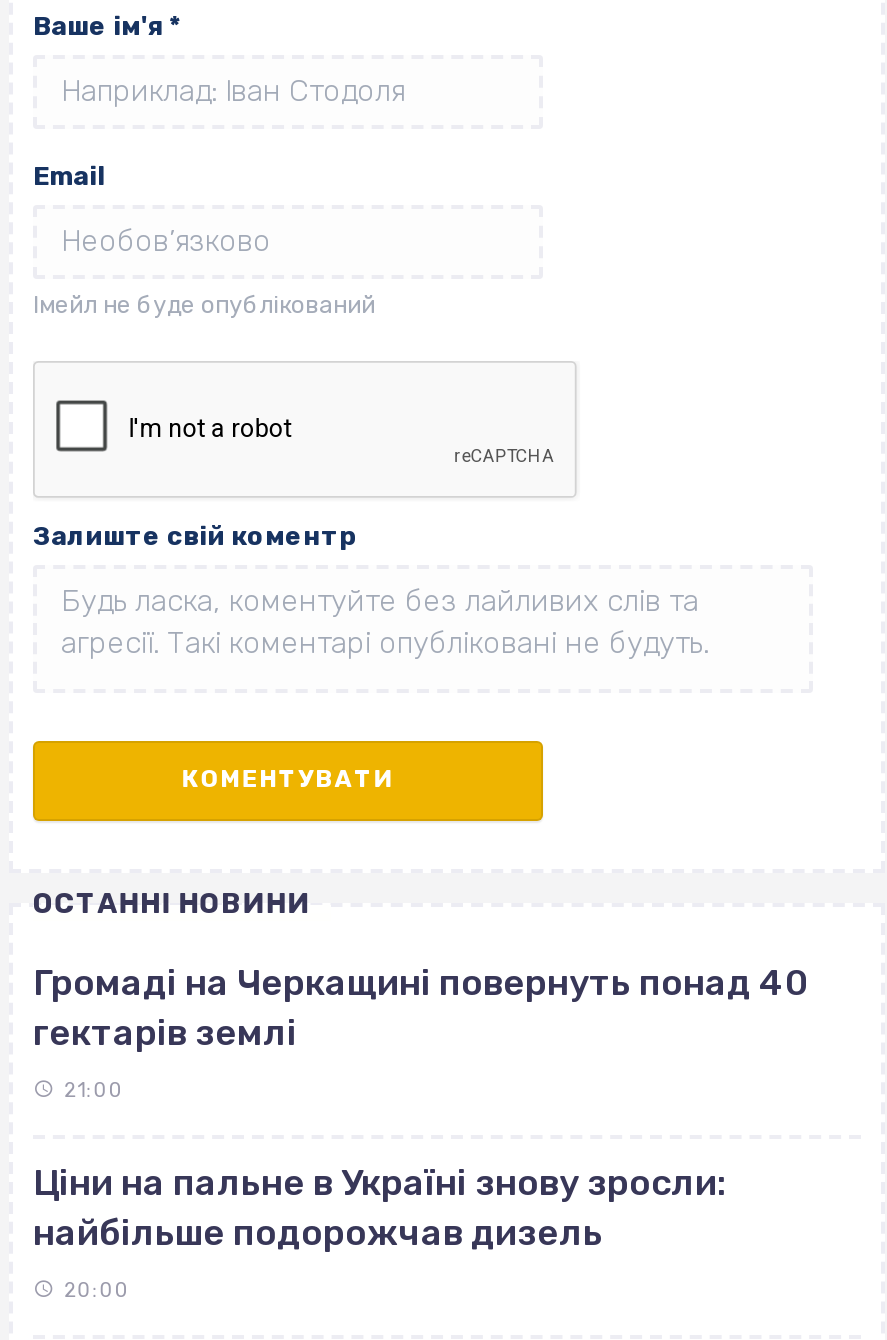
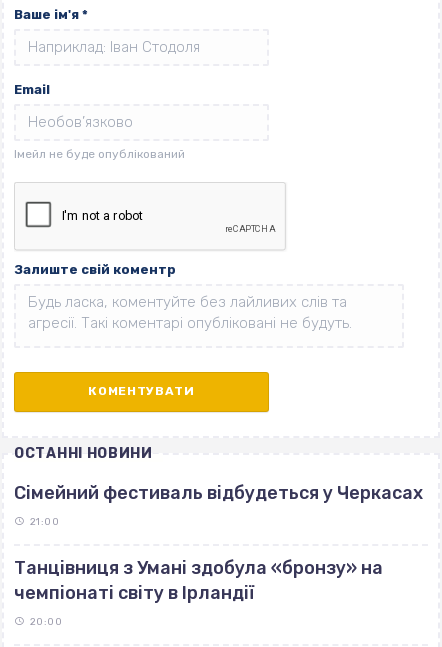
[33,960,809,1054] Громаді на Черкащині повернуть понад 40 | гектарів землі -> [14,482,423,504] Сімейний фестиваль відбудеться у Черкасах
[33,1160,727,1254] Ціни на пальне в Україні знову зросли: | найбільше подорожчав дизель -> [14,557,383,604] Танцівниця з Умані здобула «бронзу» на | чемпіонаті світу в Ірландії

